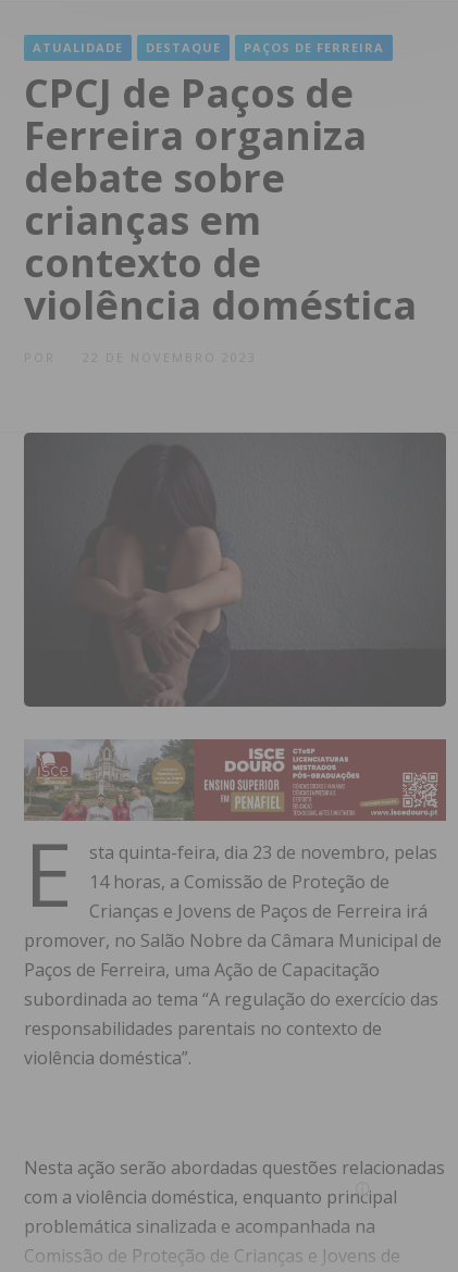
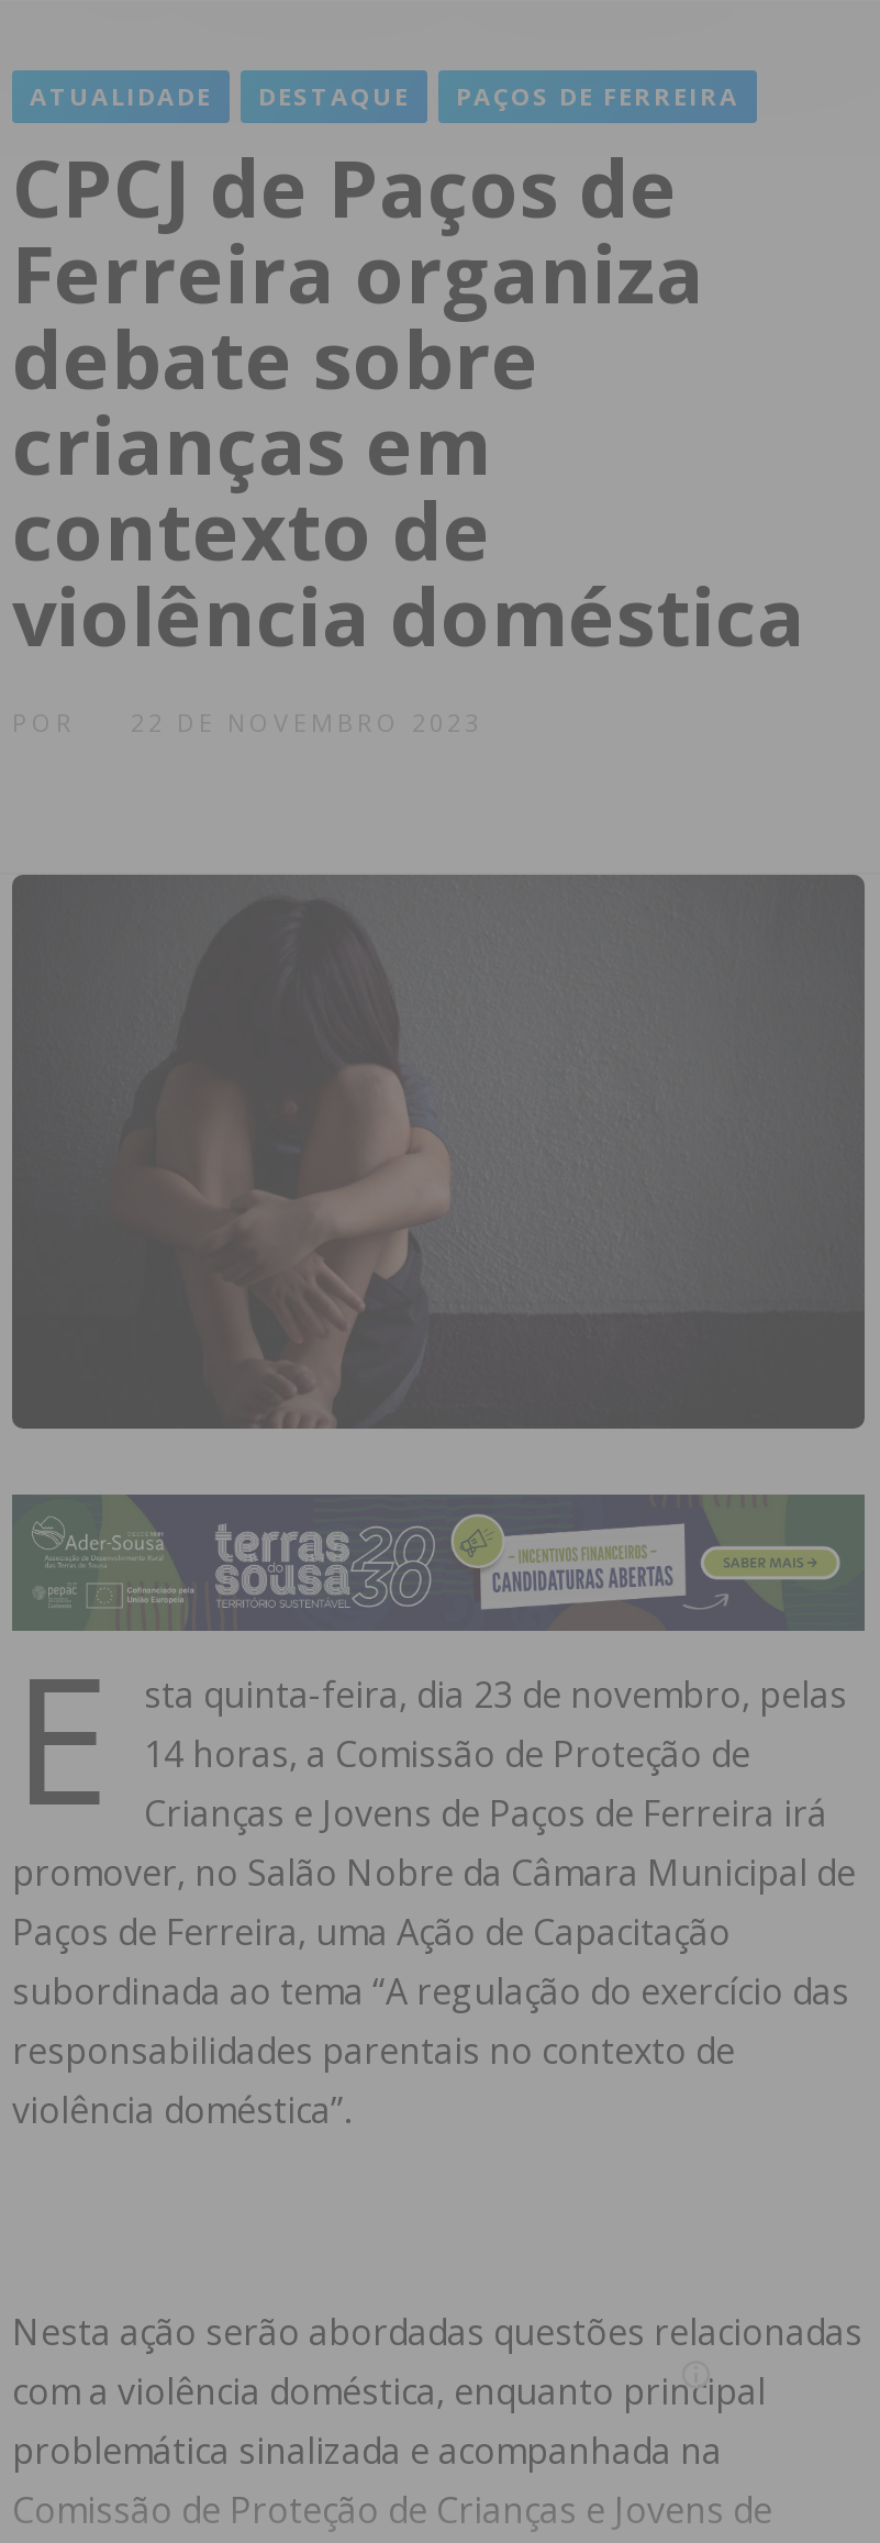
[24,739,446,822] [image] -> [10,1492,865,1633] [image]

